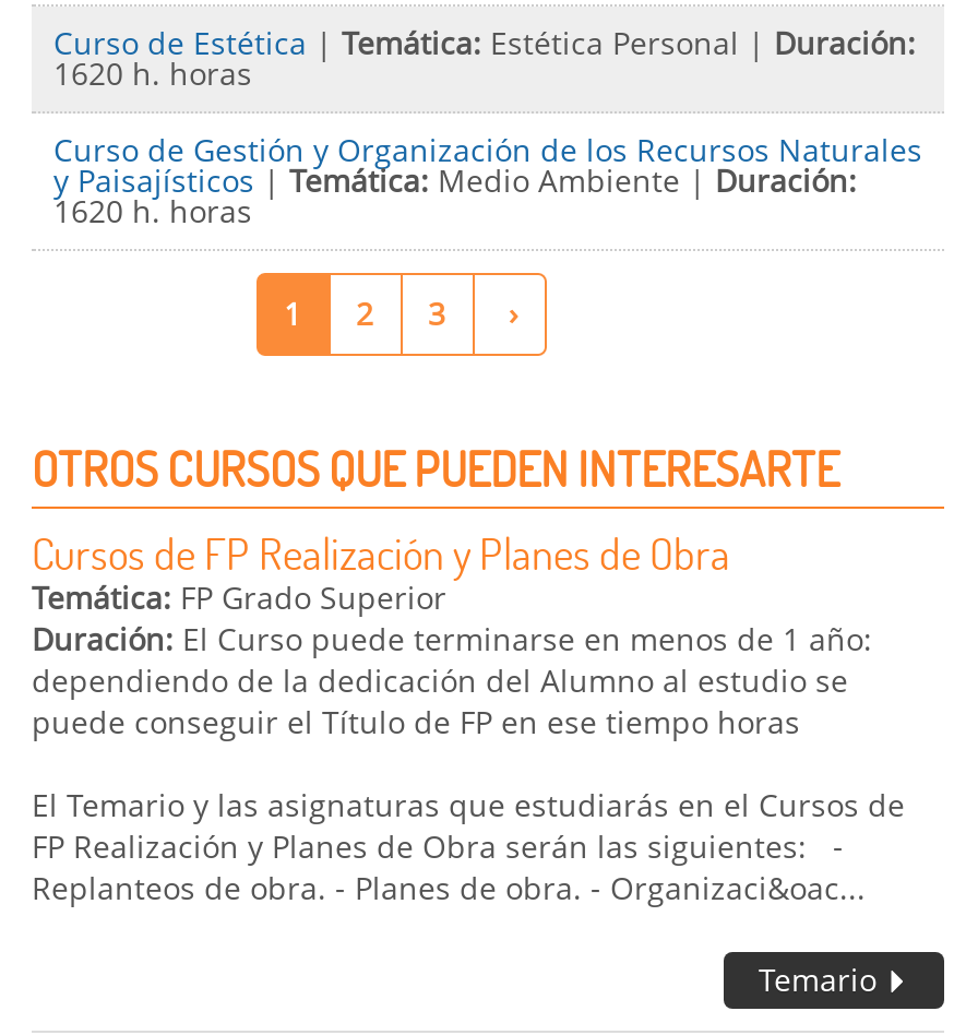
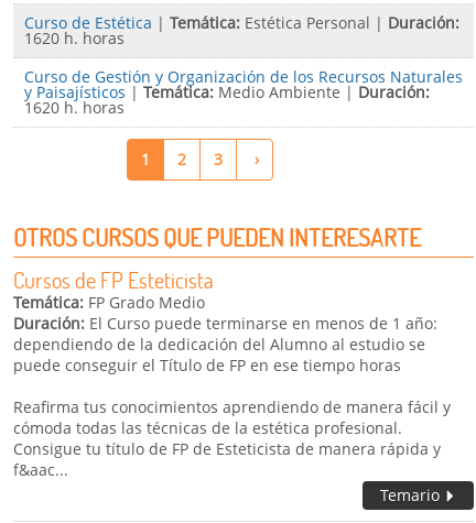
[32,524,730,618] Cursos de FP Realización y Planes de Obra | Temática: FP Grado Superior -> [13,265,214,313] Cursos de FP Esteticista | Temática: FP Grado Medio
[32,784,905,908] El Temario y las asignaturas que estudiarás en el Cursos de | FP Realización y Planes de Obra serán las siguientes: - | Replanteos de obra. - Planes de obra. - Organizaci&oac... -> [13,396,451,480] Reafirma tus conocimientos aprendiendo de manera fácil y | cómoda todas las técnicas de la estética profesional. | Consigue tu título de FP de Esteticista de manera rápida y | f&aac...

